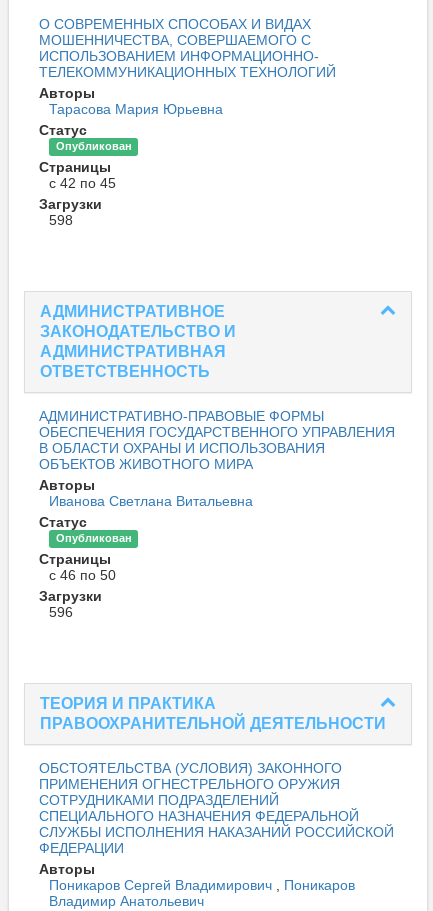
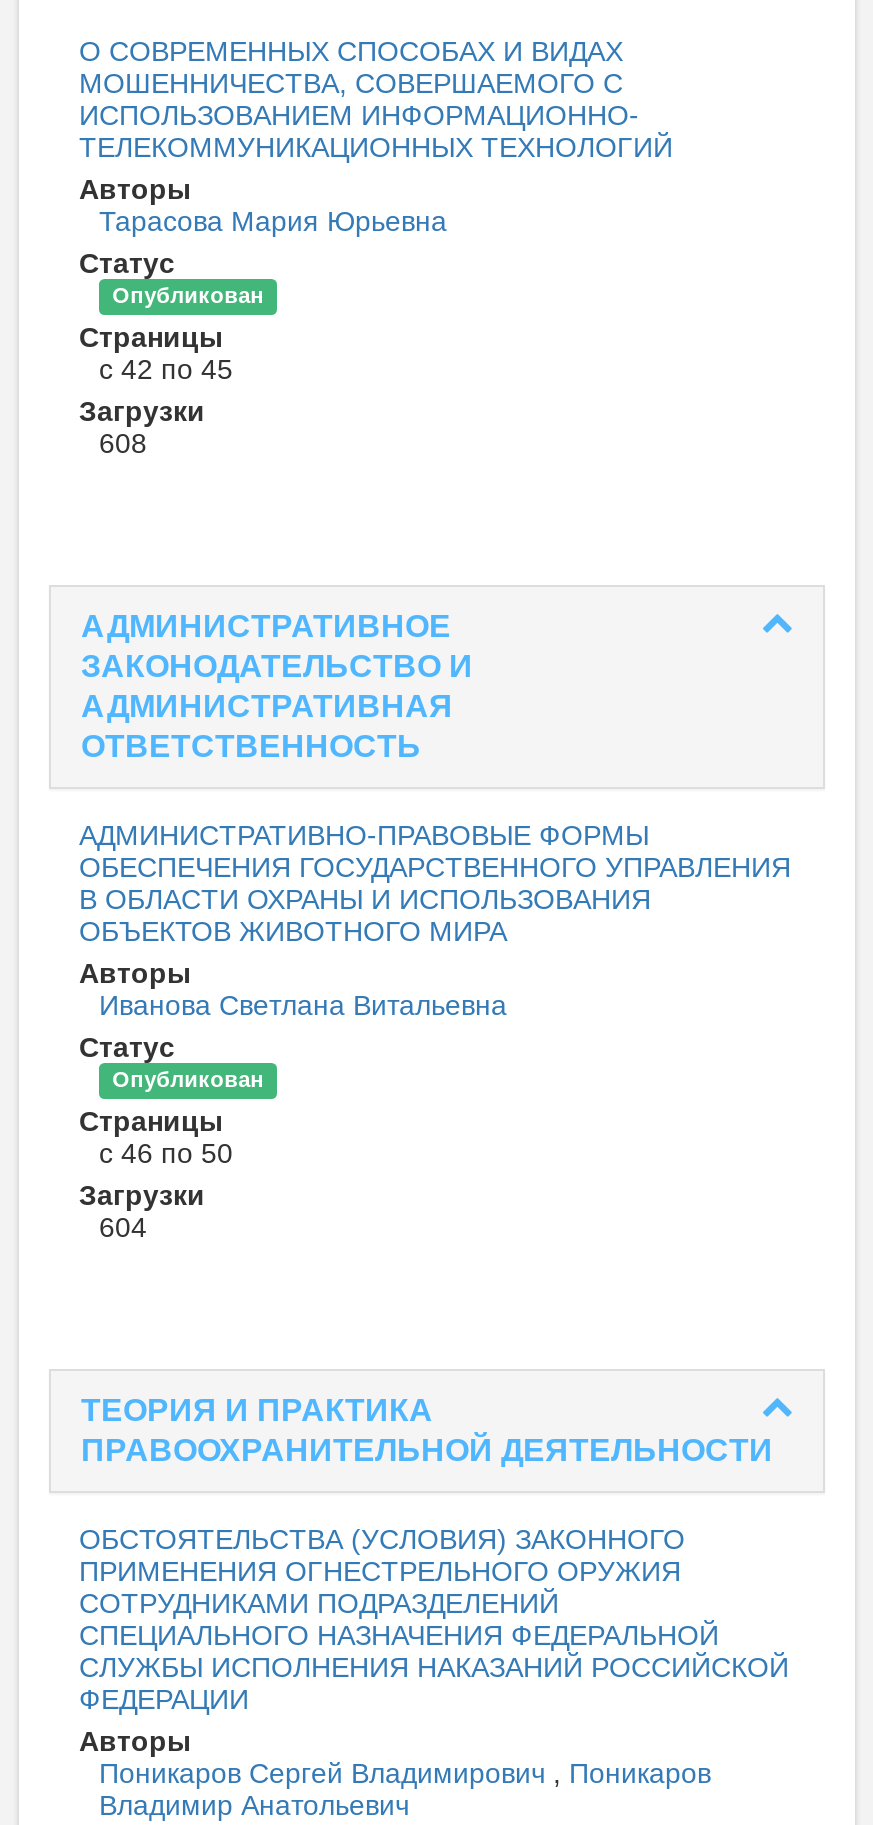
[49,212,73,228] 598 -> [99,426,147,458] 608
[49,604,73,620] 596 -> [99,1210,147,1242] 604

